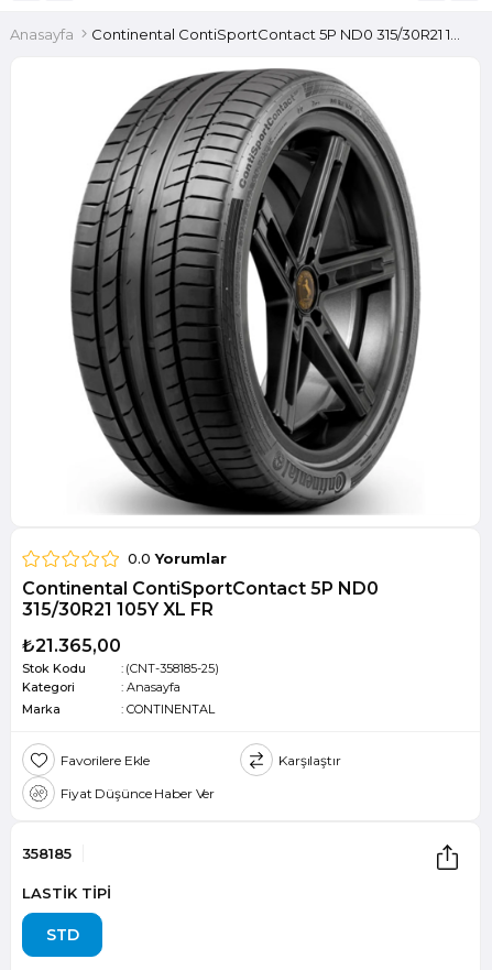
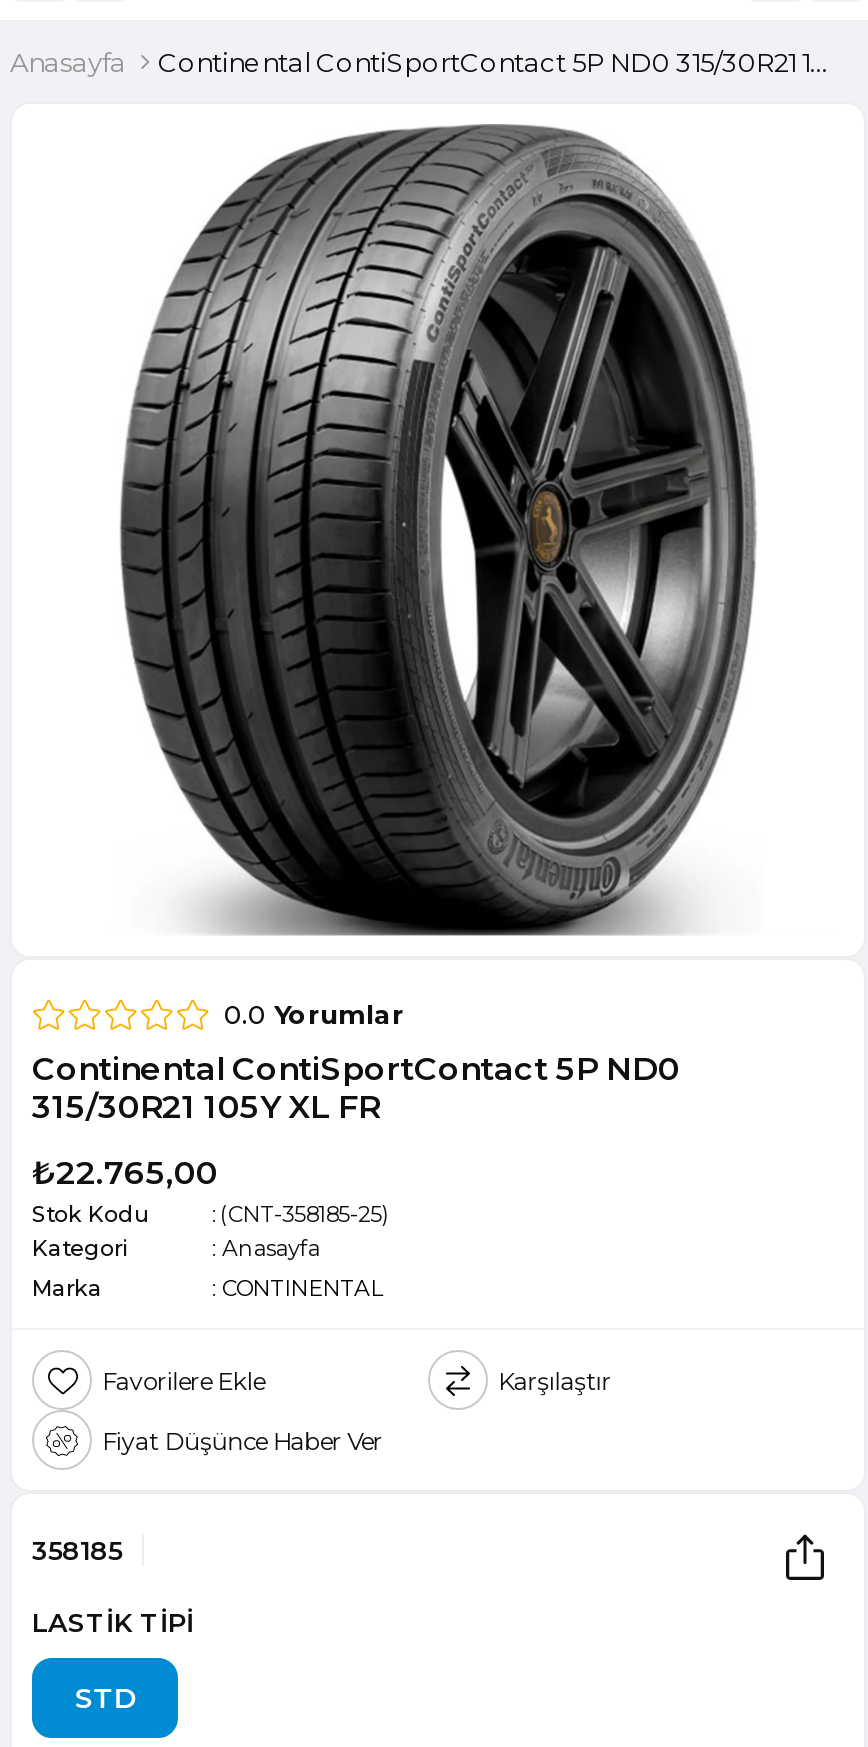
[22,635,121,656] ₺21.365,00 -> [32,1154,218,1192] ₺22.765,00

